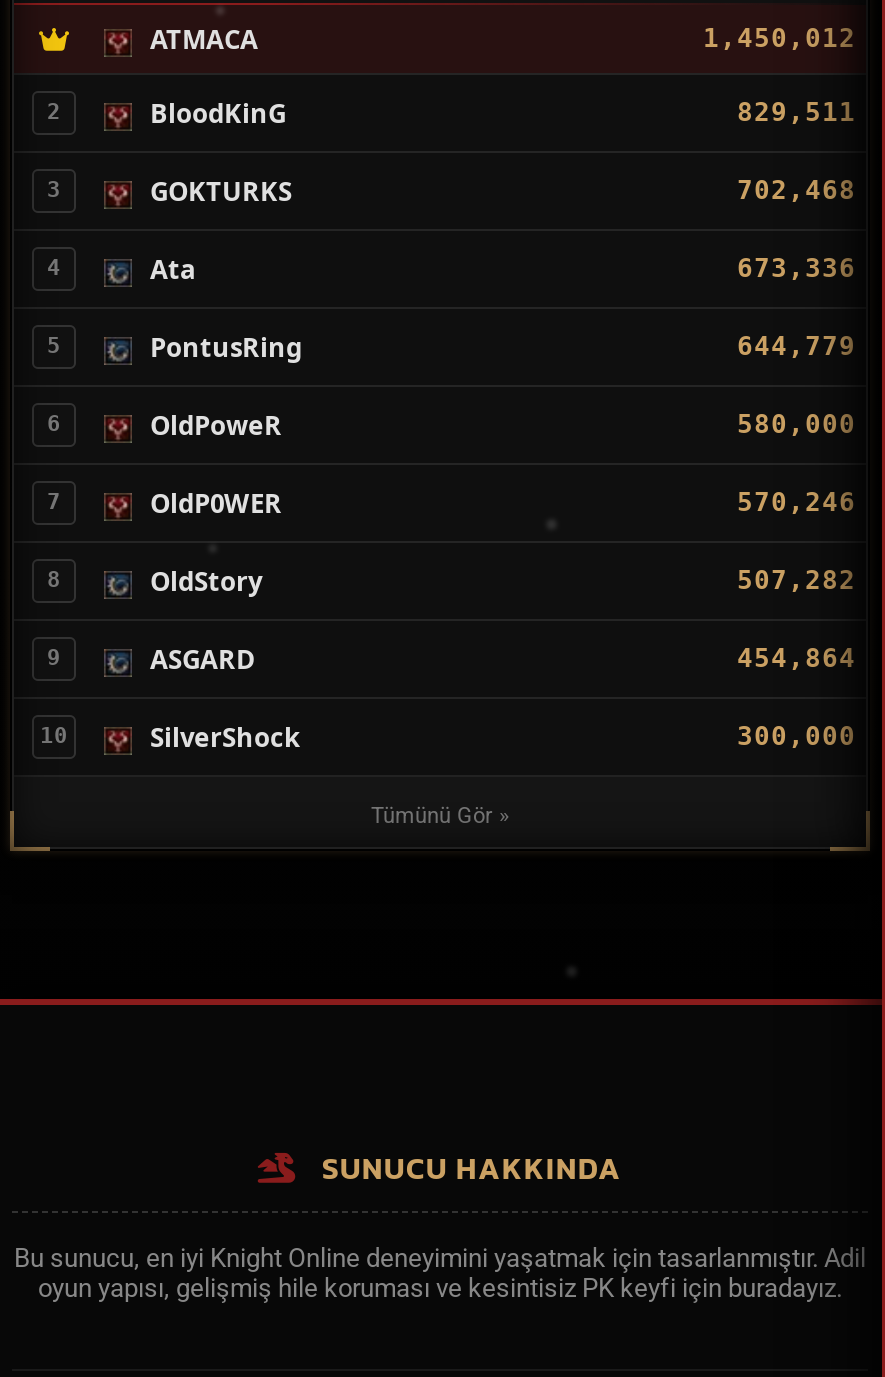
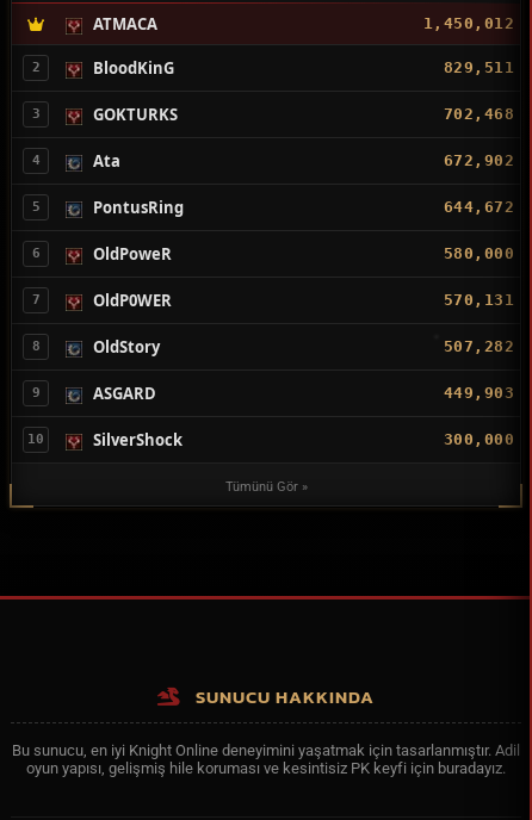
[737,253,856,283] 673,336 -> [443,151,514,169] 672,902
[737,331,856,361] 644,779 -> [443,198,514,216] 644,672
[737,487,856,517] 570,246 -> [443,291,514,309] 570,131
[737,643,856,673] 454,864 -> [443,384,514,402] 449,903

